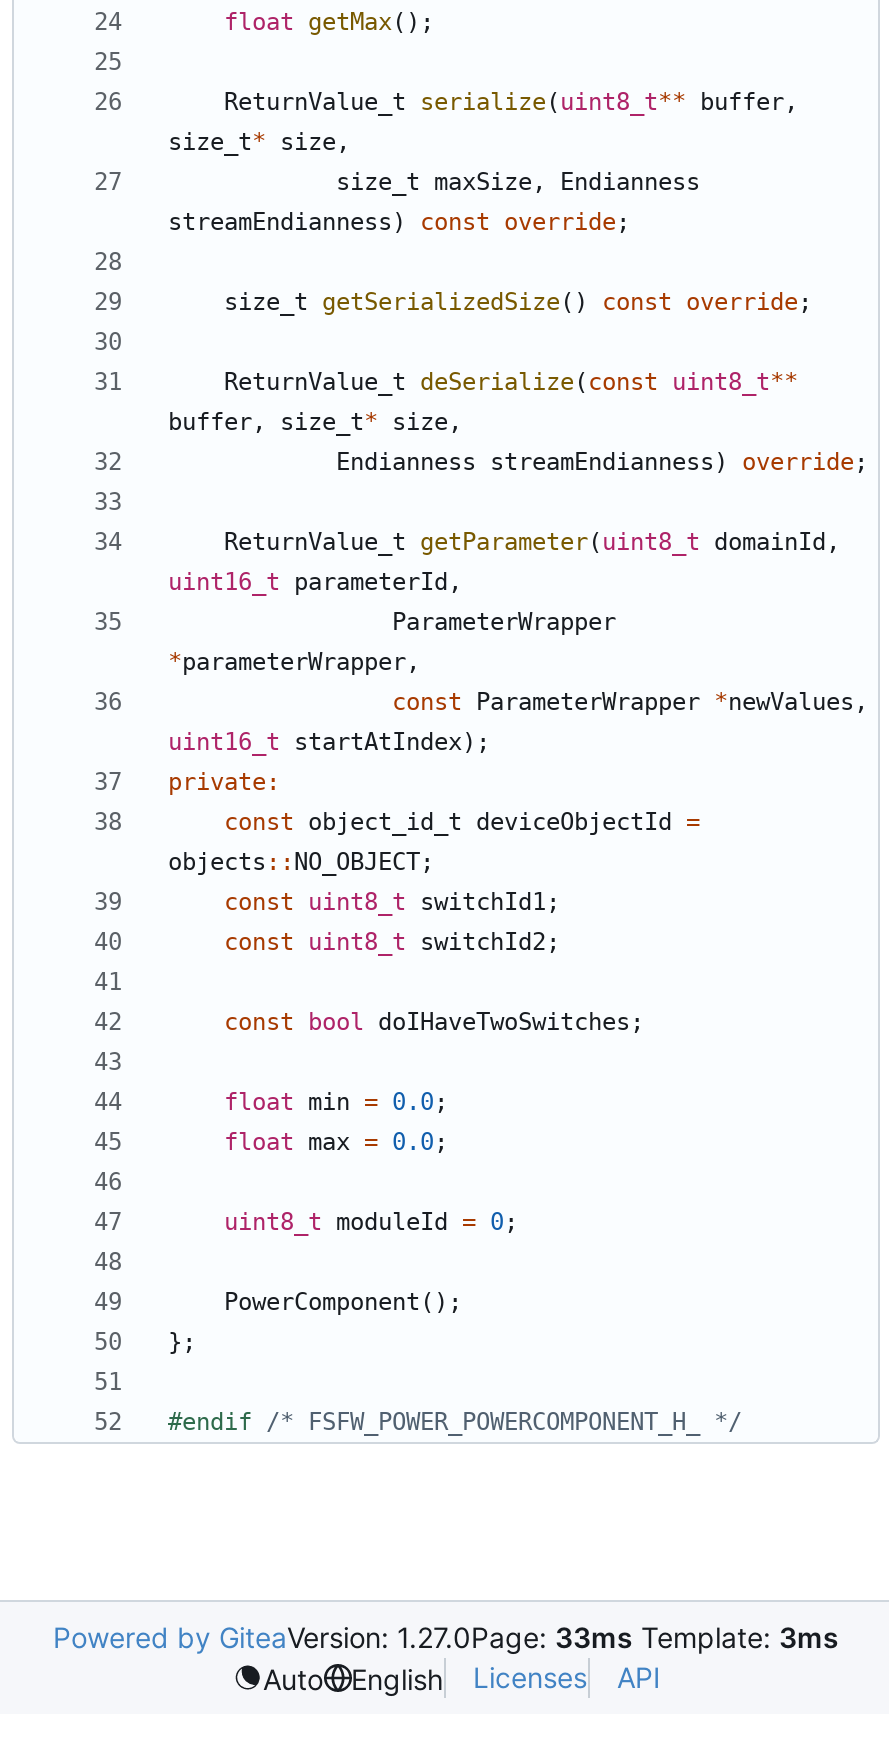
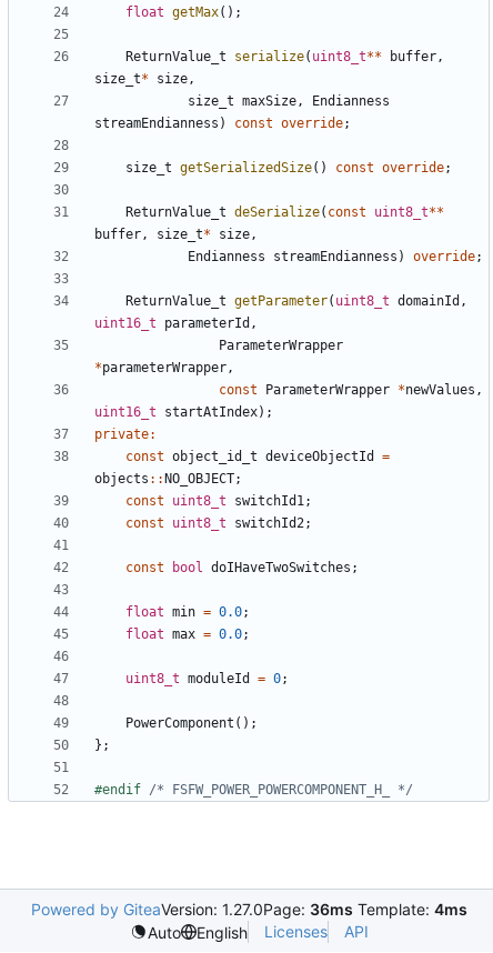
[53,1620,839,1654] Powered by GiteaVersion: 1.27.0Page: 33ms Template: 3ms -> [31,900,467,919] Powered by GiteaVersion: 1.27.0Page: 36ms Template: 4ms

